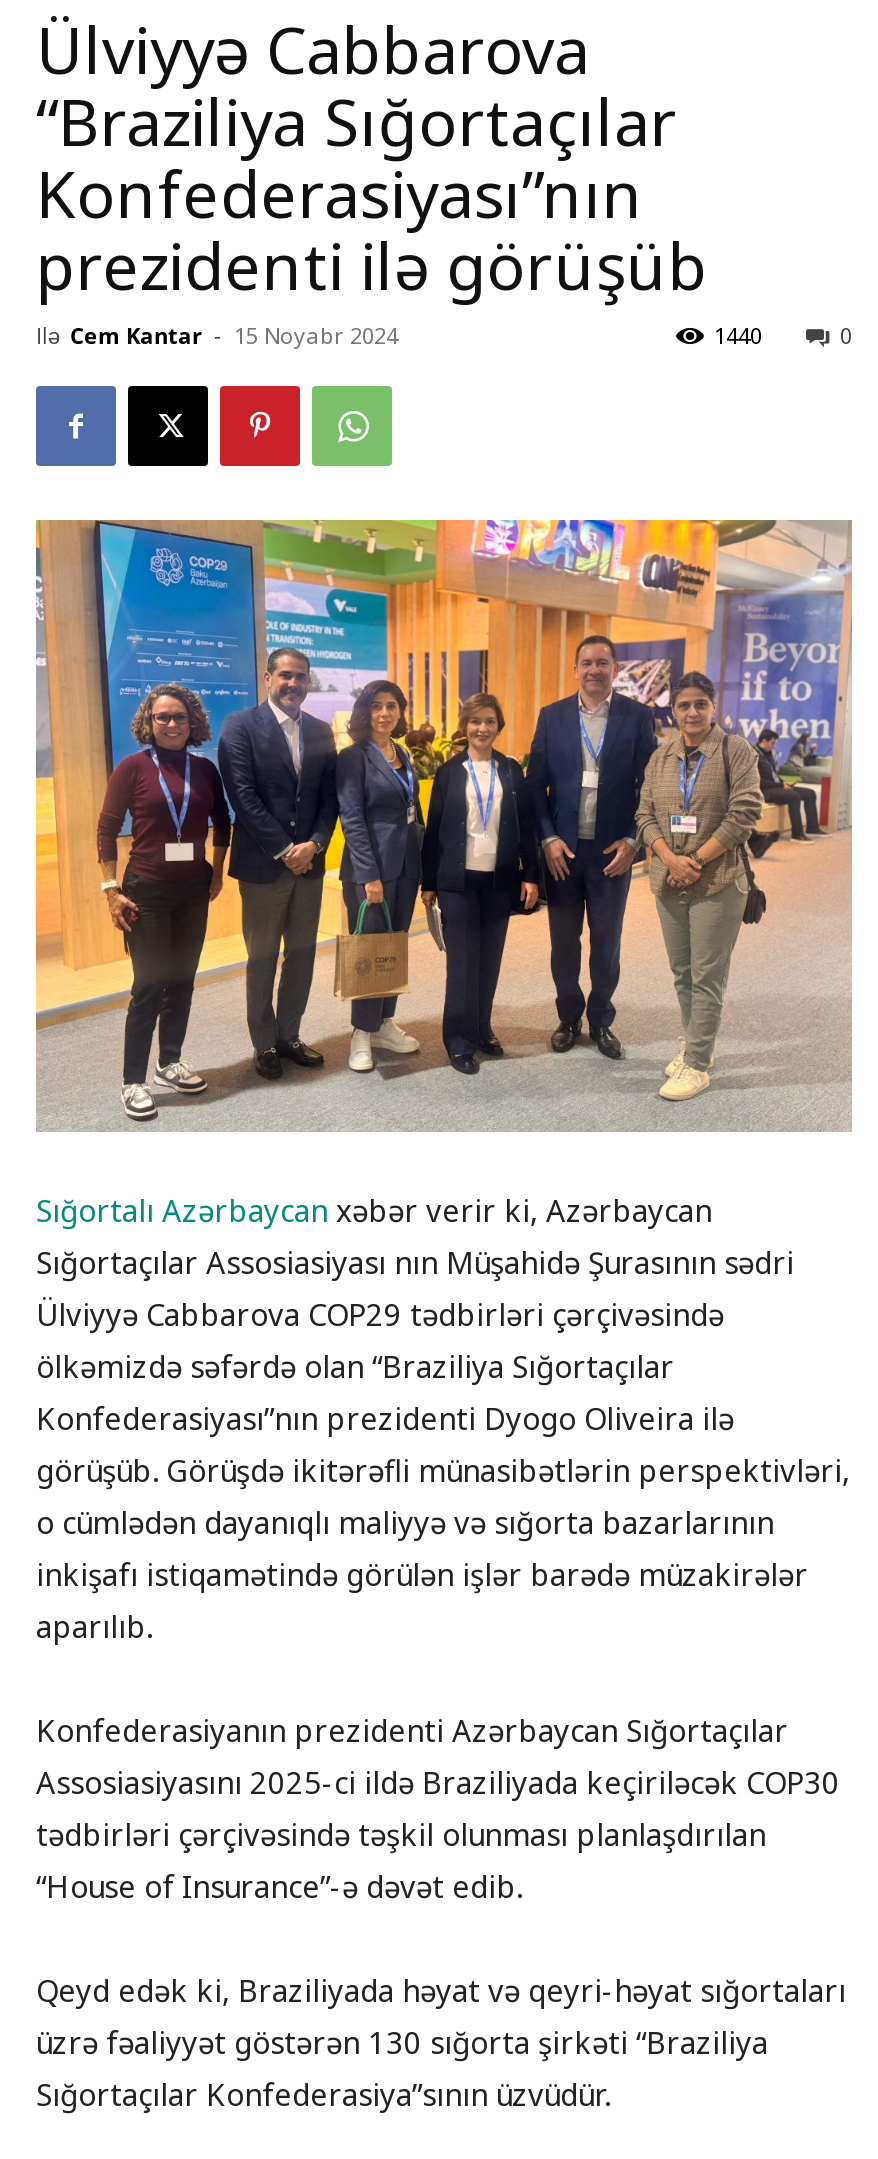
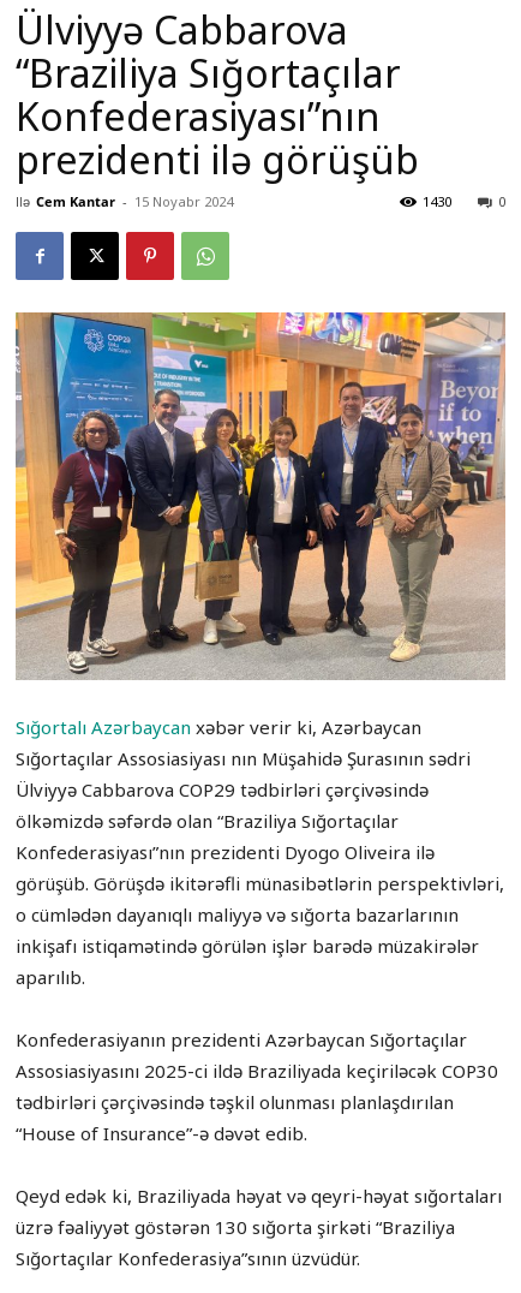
[714,320,762,350] 1440 -> [423,192,451,210] 1430

